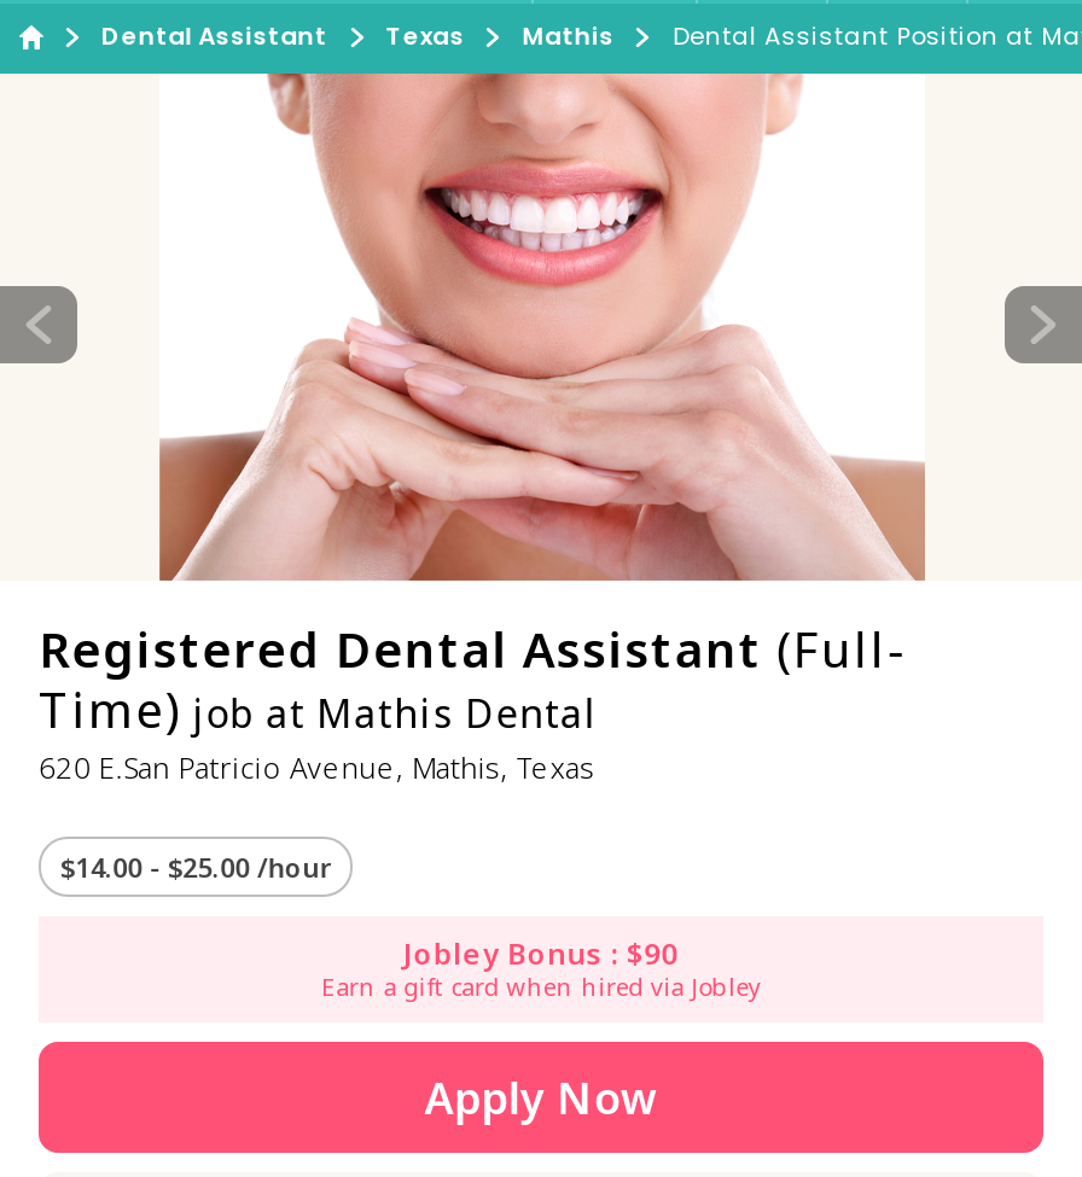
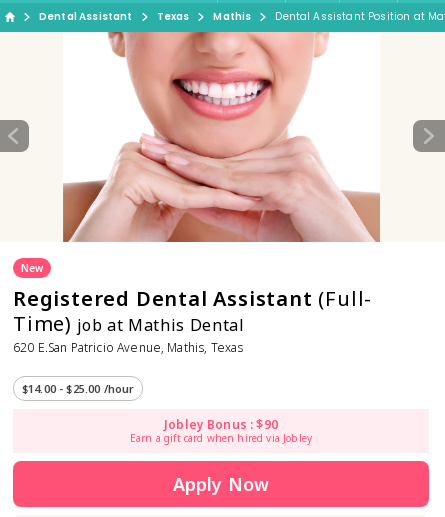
none -> [21,261,43,275] New

